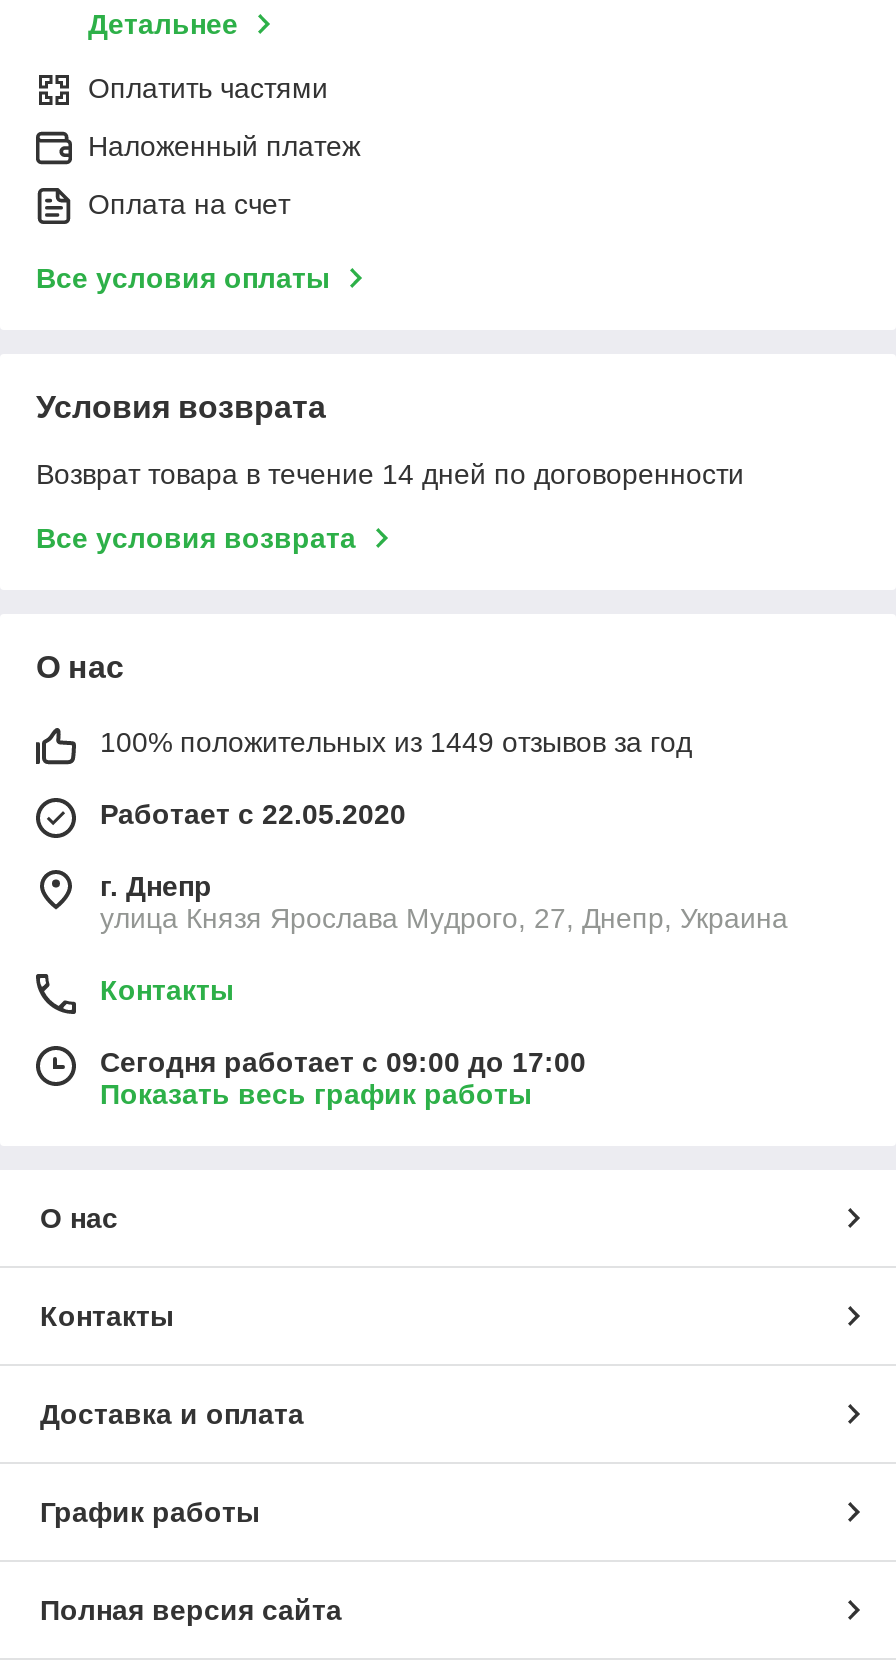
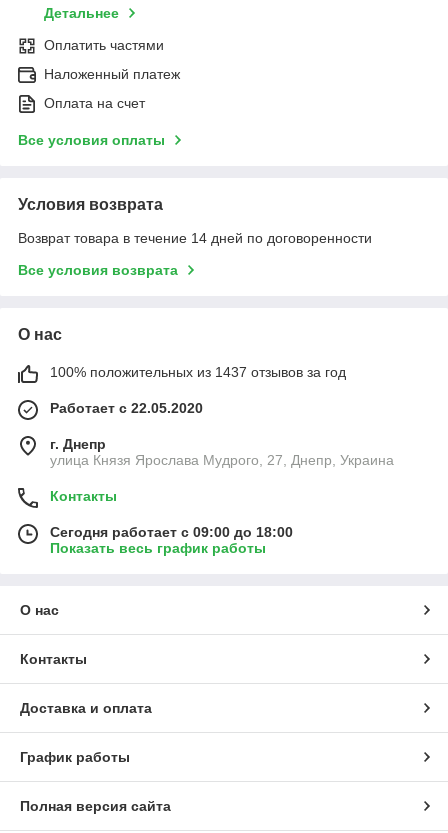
[100,726,692,758] 100% положительных из 1449 отзывов за год -> [50,364,346,380] 100% положительных из 1437 отзывов за год
[100,1046,586,1078] Сегодня работает с 09:00 до 17:00 -> [50,524,293,540] Сегодня работает с 09:00 до 18:00

